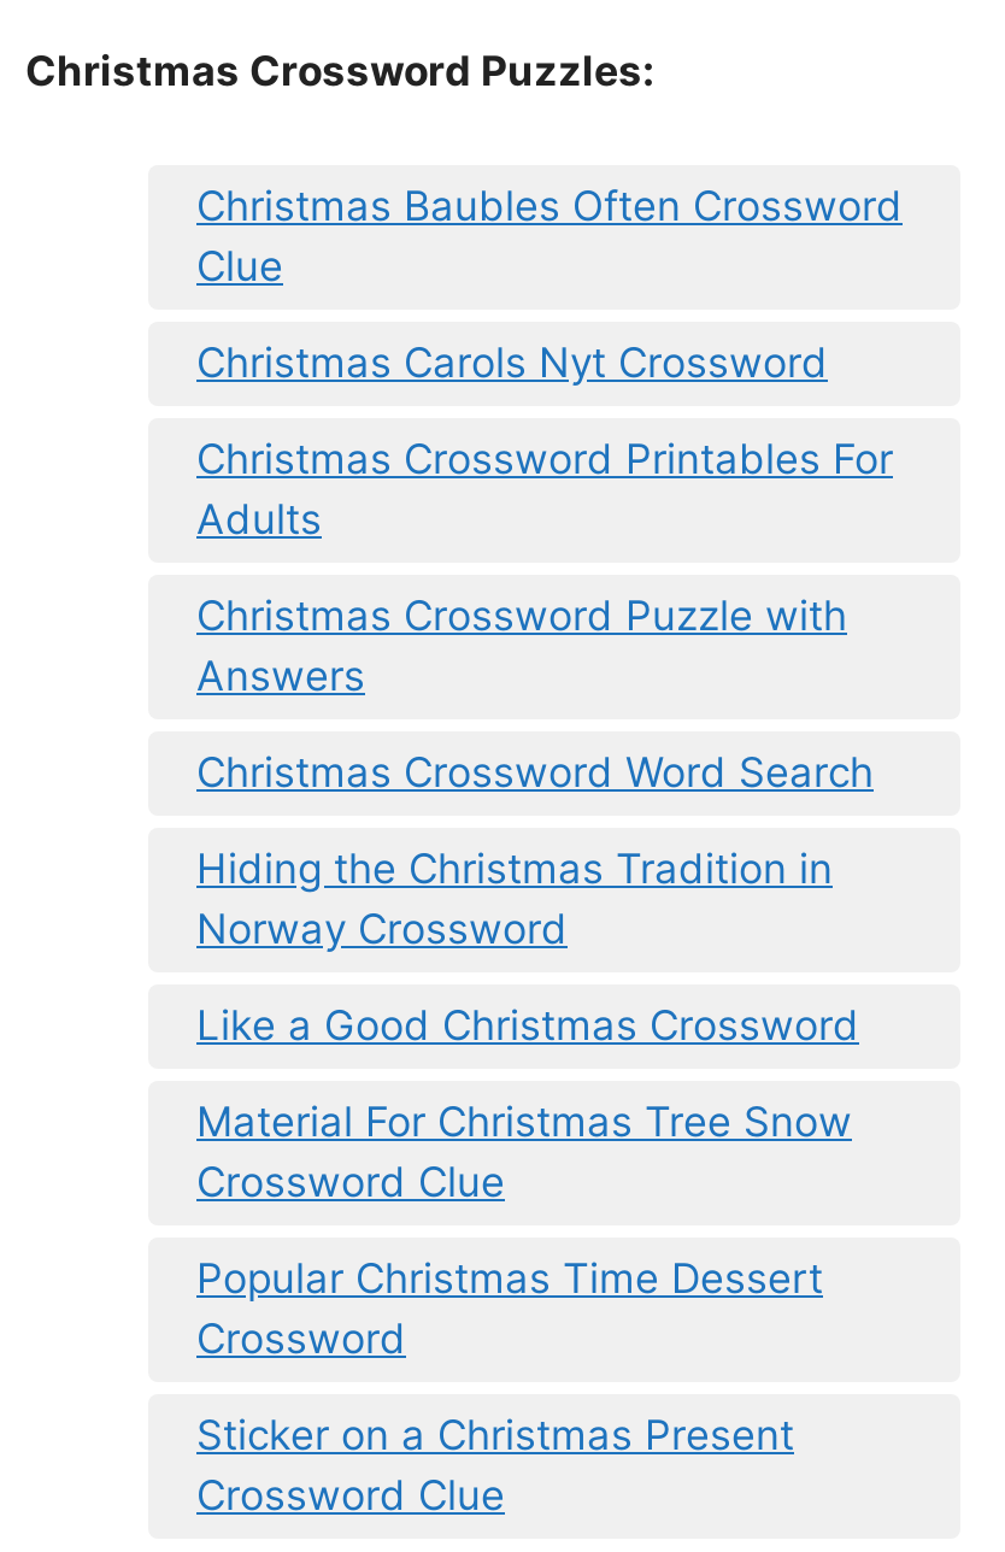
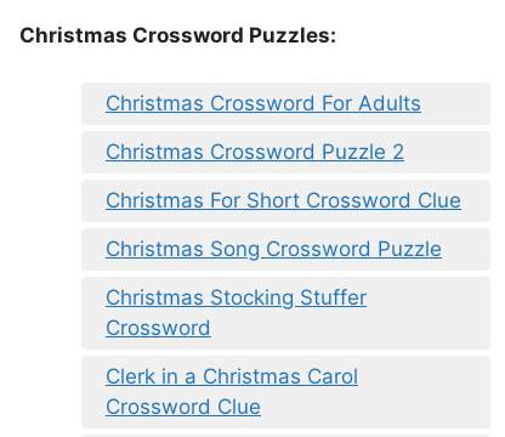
[196,181,903,1302] Christmas Baubles Often Crossword | Clue | Christmas Carols Nyt Crossword | Christmas Crossword Printables For | Adults | Christmas Crossword Puzzle with | Answers | Christmas Crossword Word Search | Hiding the Christmas Tradition in | Norway Crossword | Like a Good Christmas Crossword | Material For Christmas Tree Snow | Crossword Clue | Popular Christmas Time Dessert -> [106,91,461,309] Christmas Crossword For Adults | Christmas Crossword Puzzle 2 | Christmas For Short Crossword Clue | Christmas Song Crossword Puzzle | Christmas Stocking Stuffer
[196,1410,794,1458] Sticker on a Christmas Present -> [106,364,358,388] Clerk in a Christmas Carol

